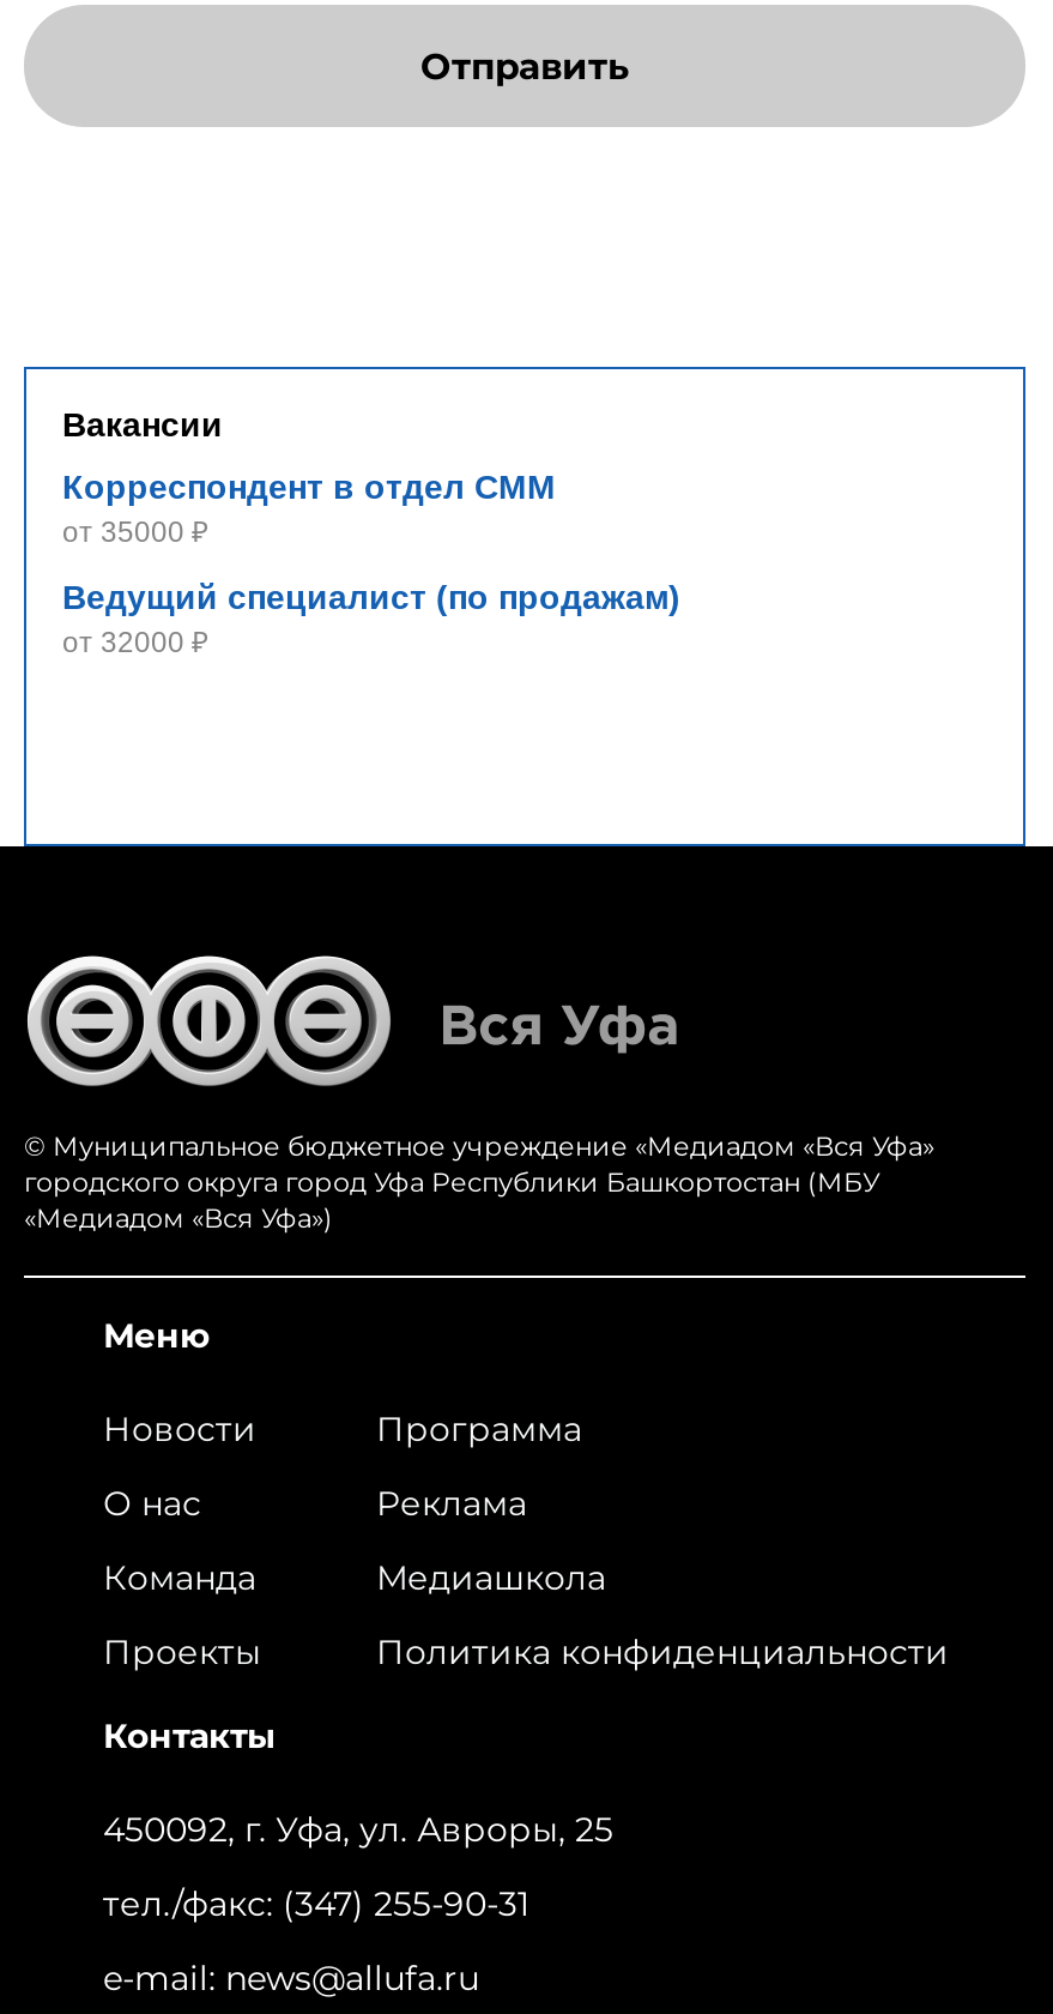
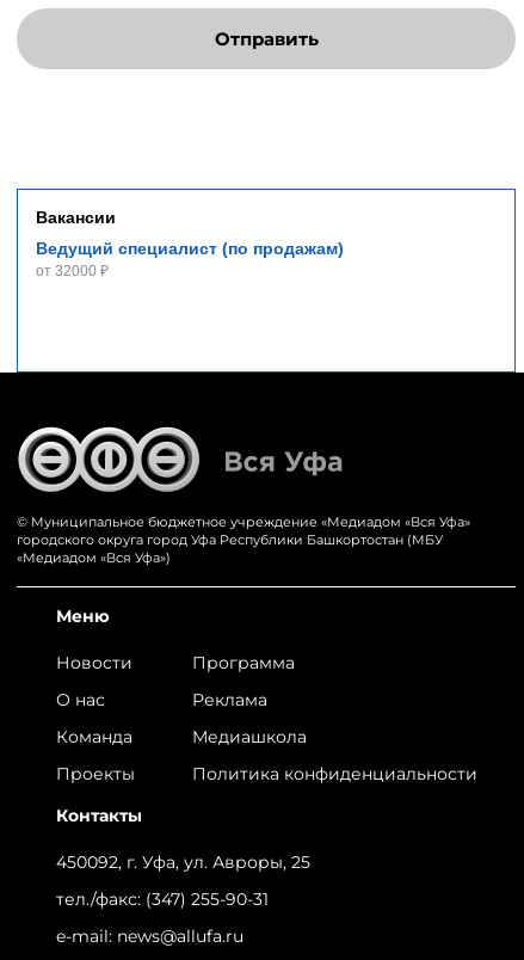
[62,468,556,549] Корреспондент в отдел СММ | от 35000 ₽ -> none

